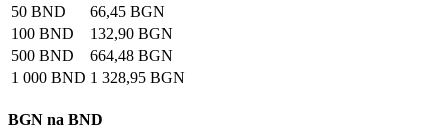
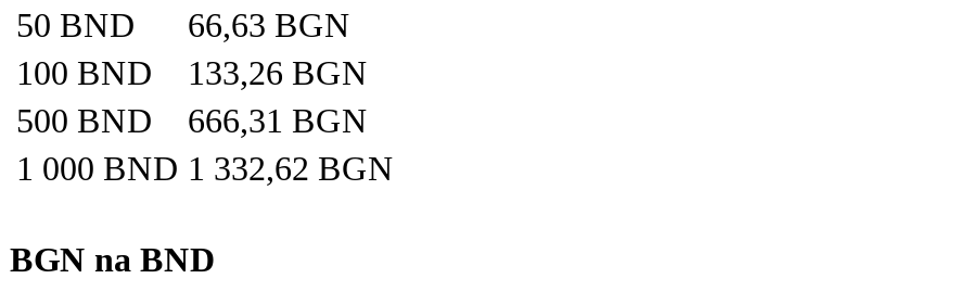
[11,3,165,20] 50 BND 66,45 BGN -> [16,6,350,43] 50 BND 66,63 BGN
[11,25,173,42] 100 BND 132,90 BGN -> [16,54,368,91] 100 BND 133,26 BGN
[11,47,173,64] 500 BND 664,48 BGN -> [16,102,368,139] 500 BND 666,31 BGN
[11,69,185,86] 1 000 BND 1 328,95 BGN -> [16,150,394,187] 1 000 BND 1 332,62 BGN

